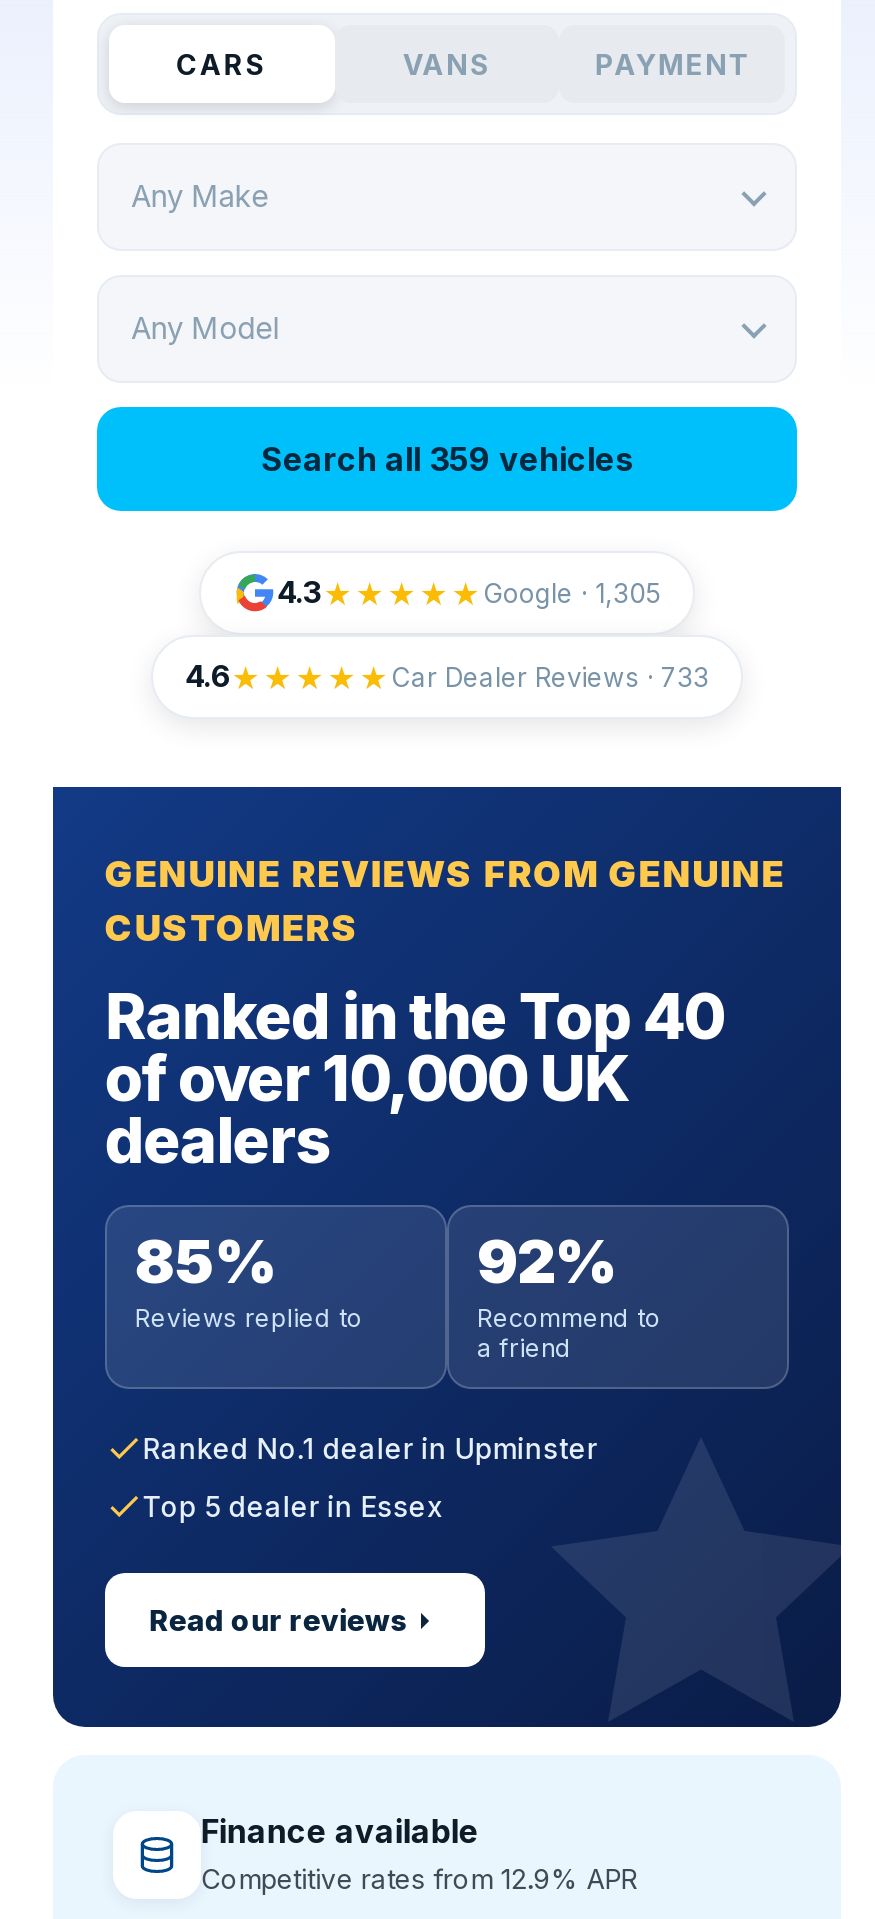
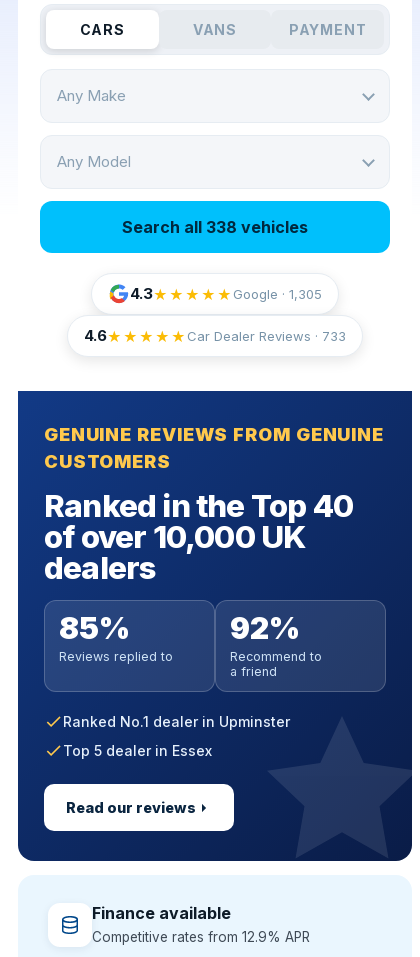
[261,439,633,479] Search all 359 vehicles -> [122,217,308,237] Search all 338 vehicles

